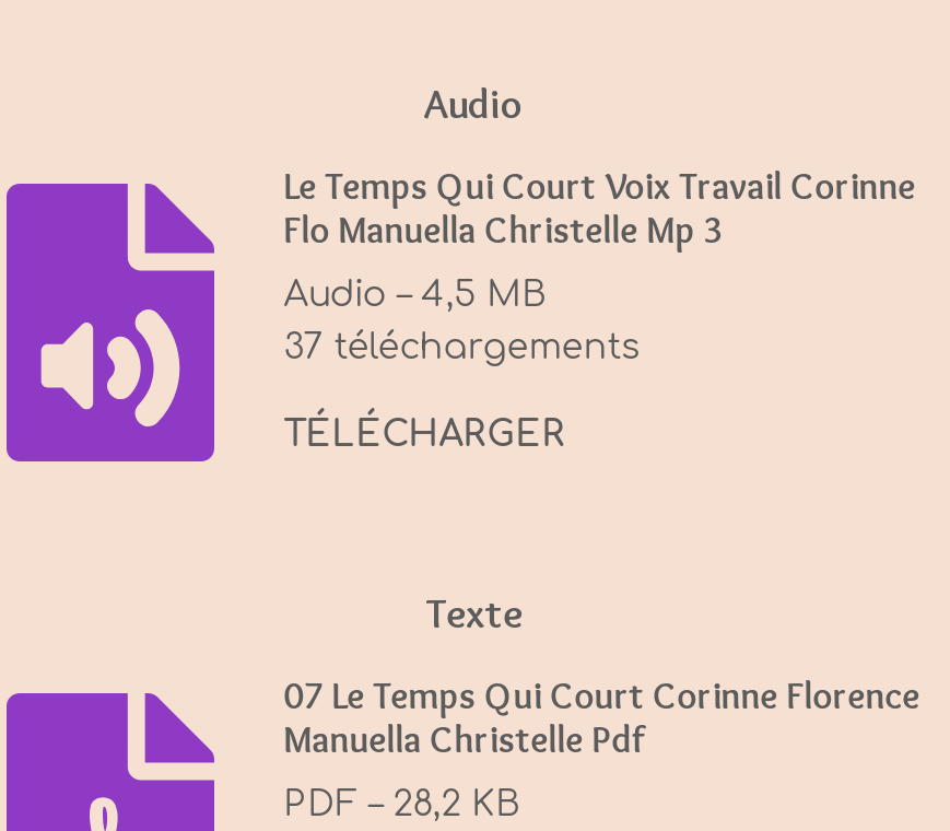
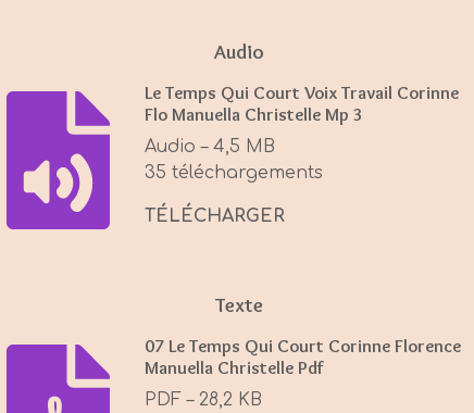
[284,327,638,366] 37 téléchargements -> [144,162,323,182] 35 téléchargements

